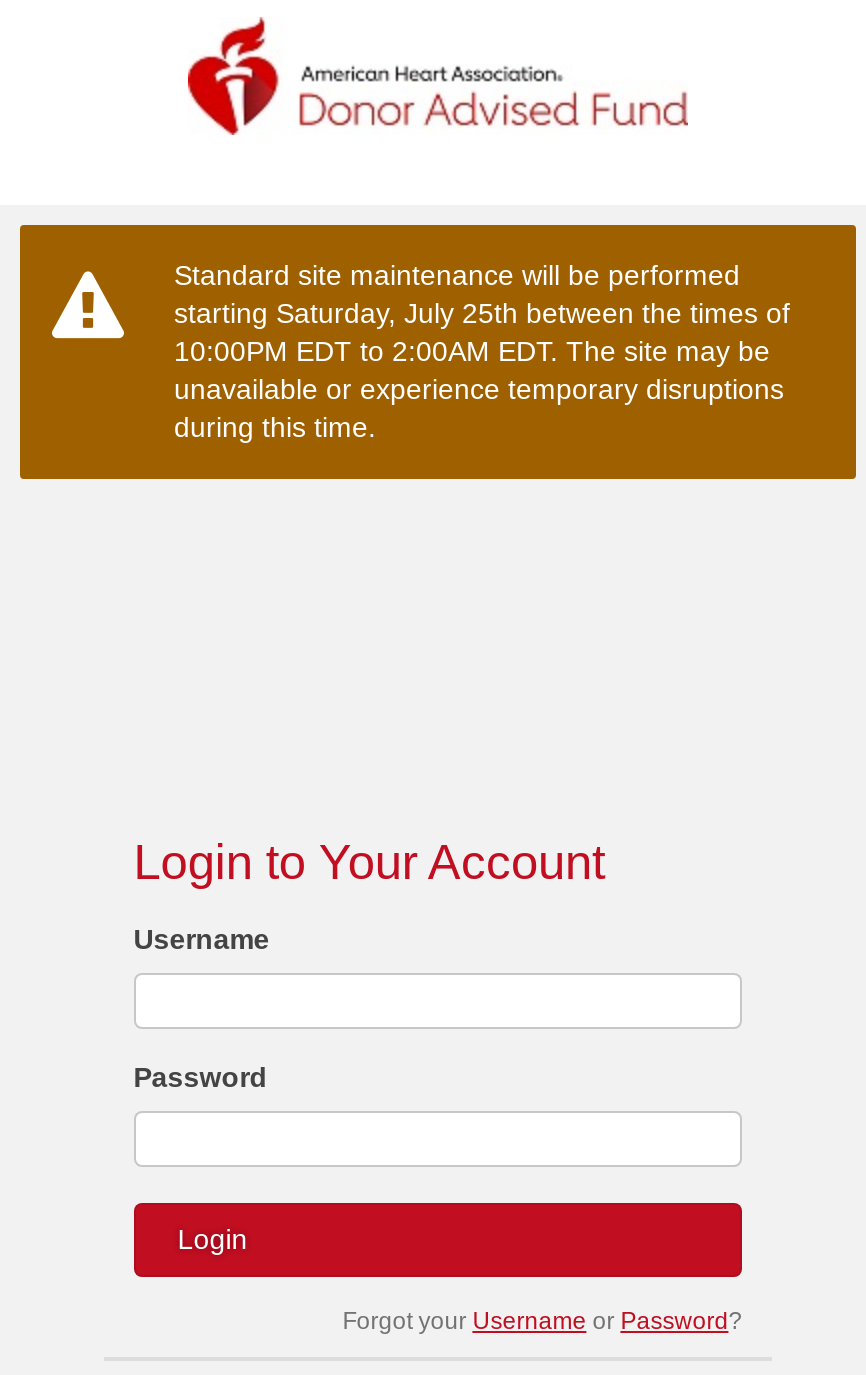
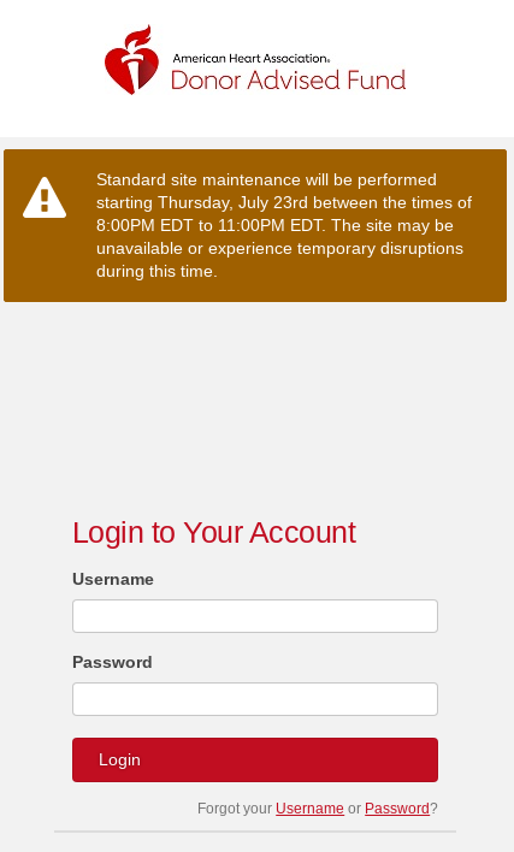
[174,297,790,329] starting Saturday, July 25th between the times of -> [96,193,472,212] starting Thursday, July 23rd between the times of
[174,335,770,367] 10:00PM EDT to 2:00AM EDT. The site may be -> [96,215,454,235] 8:00PM EDT to 11:00PM EDT. The site may be

